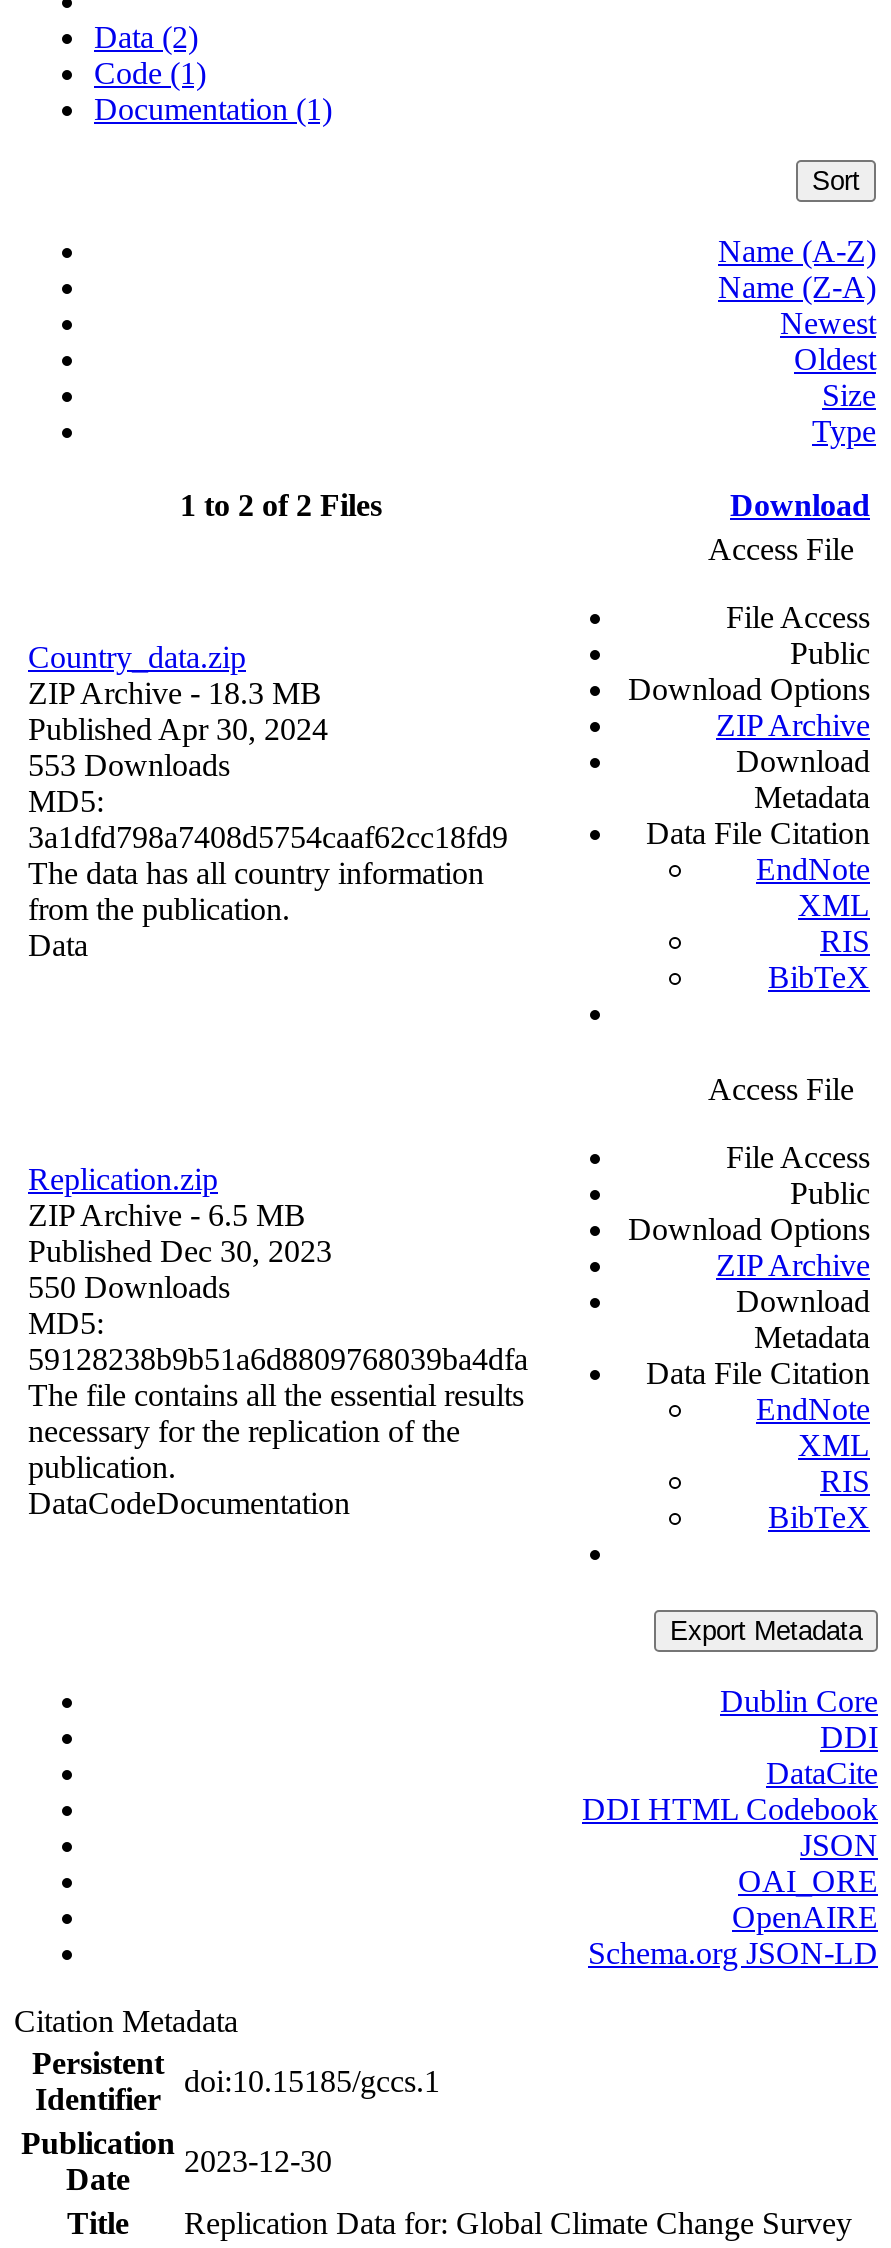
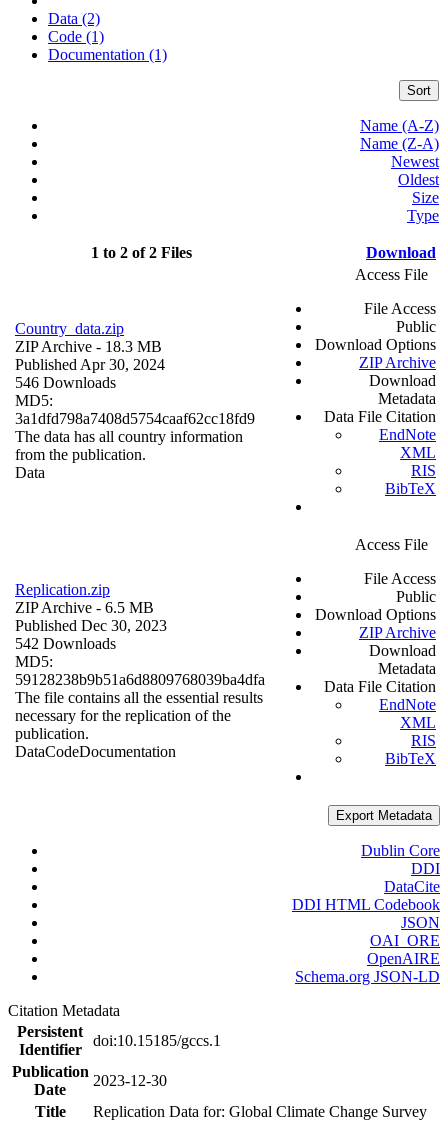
[28,749,230,783] 553 Downloads -> [15,374,116,391] 546 Downloads
[28,1271,230,1305] 550 Downloads -> [15,635,116,652] 542 Downloads

